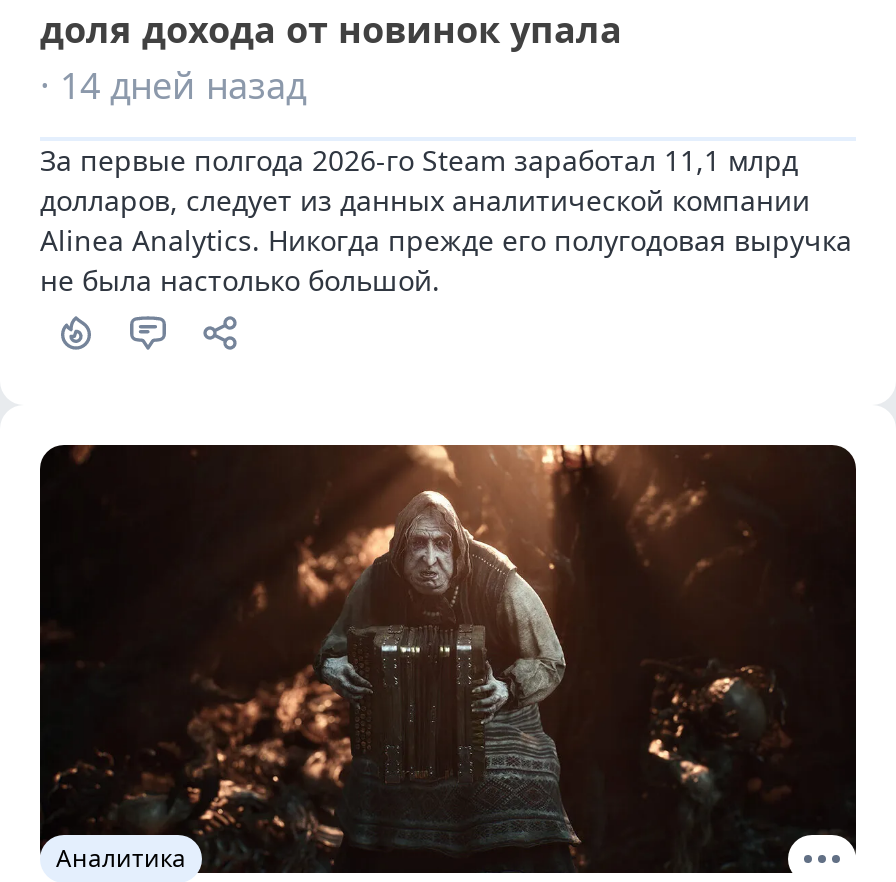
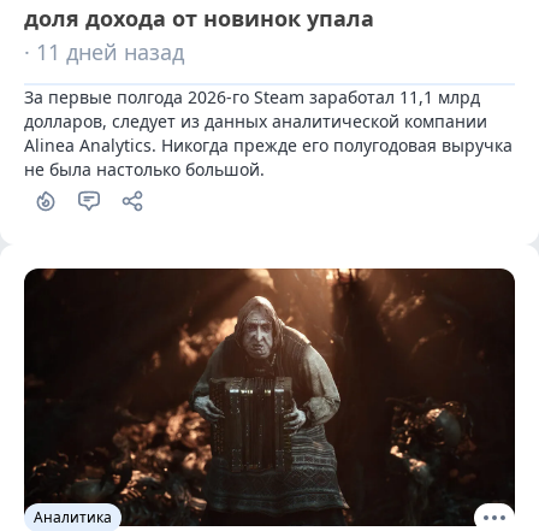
[40,62,306,110] · 14 дней назад -> [24,37,184,66] · 11 дней назад

